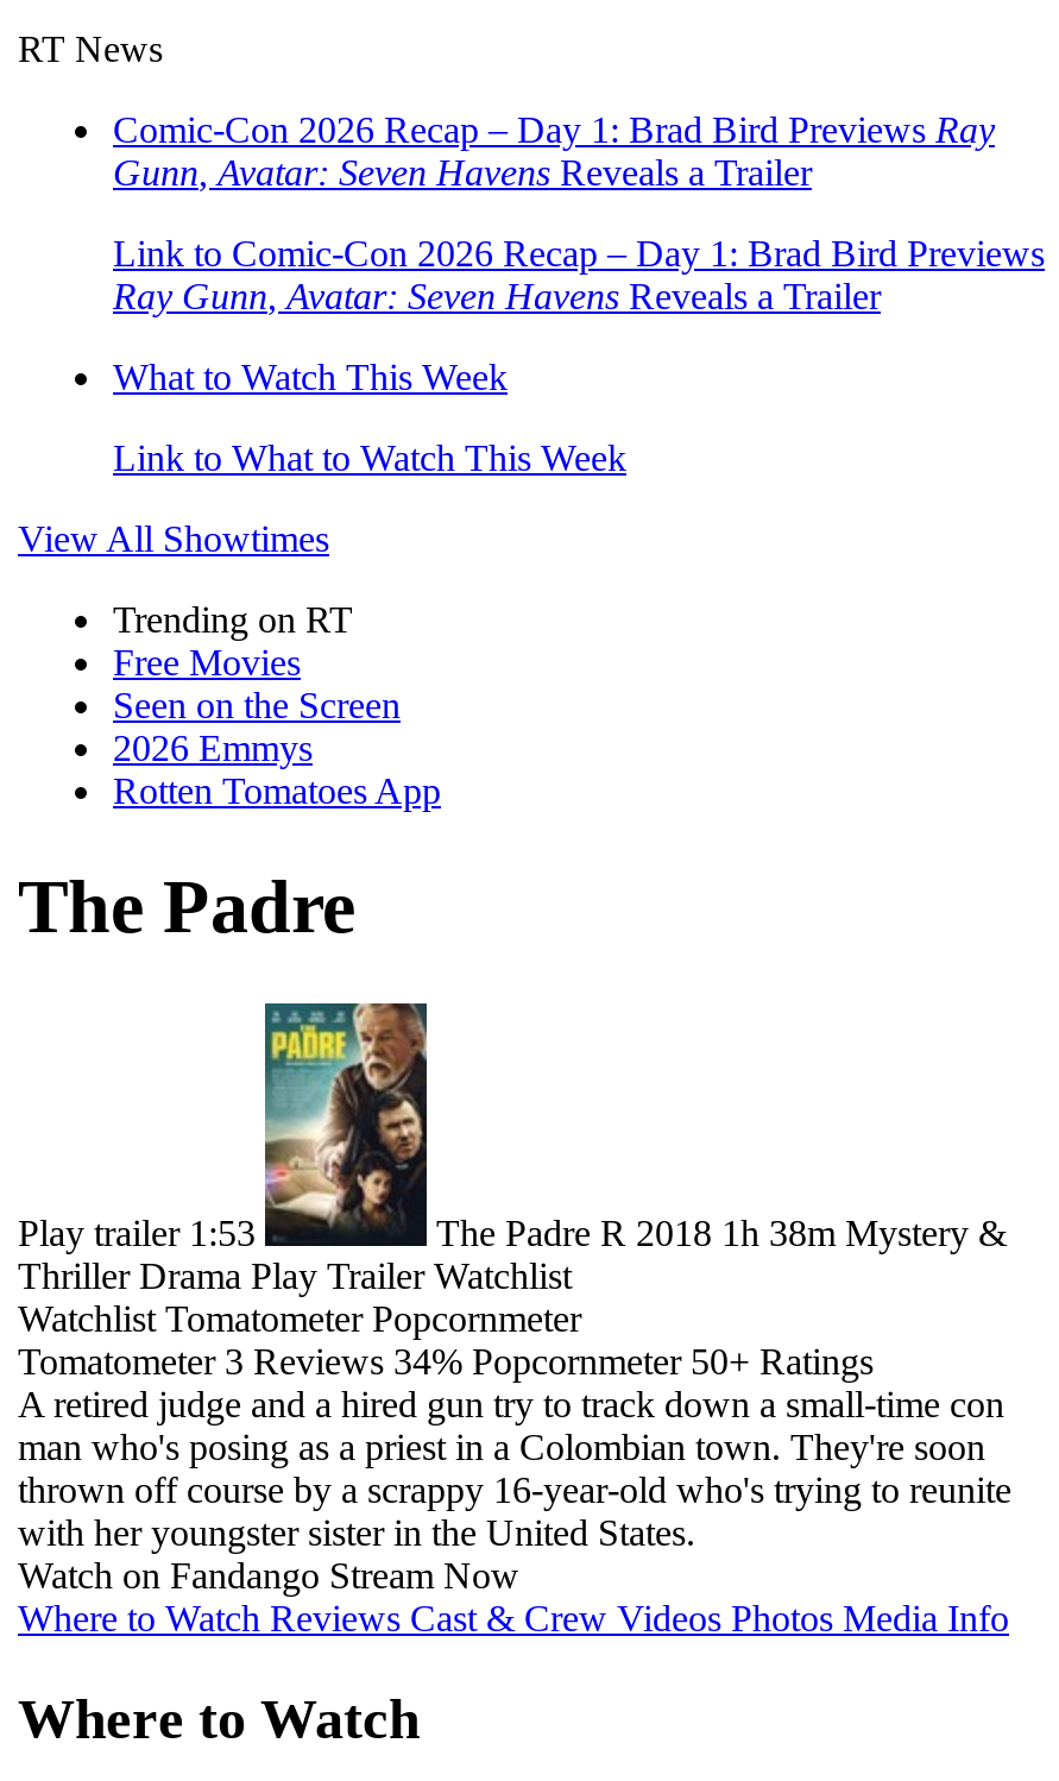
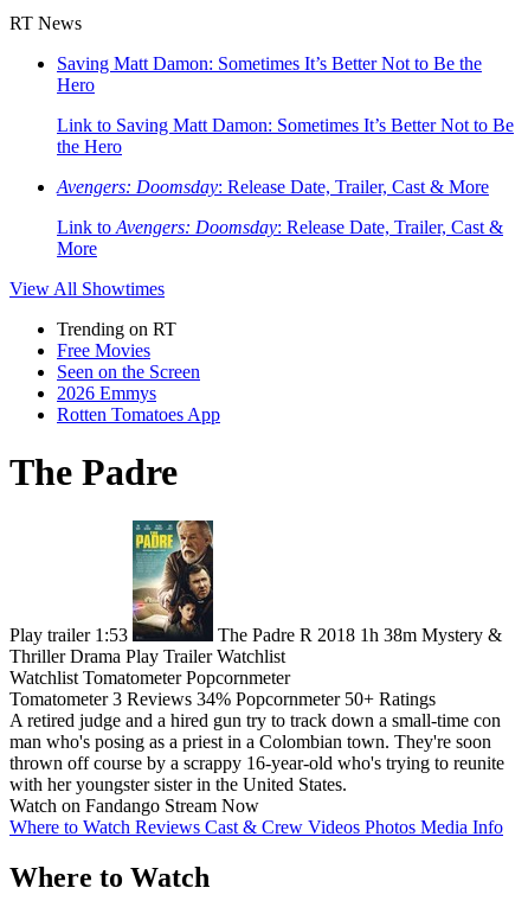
[113,109,995,193] Comic-Con 2026 Recap – Day 1: Brad Bird Previews Ray | Gunn, Avatar: Seven Havens Reveals a Trailer -> [57,53,482,95] Saving Matt Damon: Sometimes It’s Better Not to Be the | Hero
[113,233,1045,316] Link to Comic-Con 2026 Recap – Day 1: Brad Bird Previews | Ray Gunn, Avatar: Seven Havens Reveals a Trailer -> [57,115,514,157] Link to Saving Matt Damon: Sometimes It’s Better Not to Be | the Hero
[113,357,508,397] What to Watch This Week -> [57,177,489,197] Avengers: Doomsday: Release Date, Trailer, Cast & More
[113,438,626,478] Link to What to Watch This Week -> [57,217,503,258] Link to Avengers: Doomsday: Release Date, Trailer, Cast & | More

